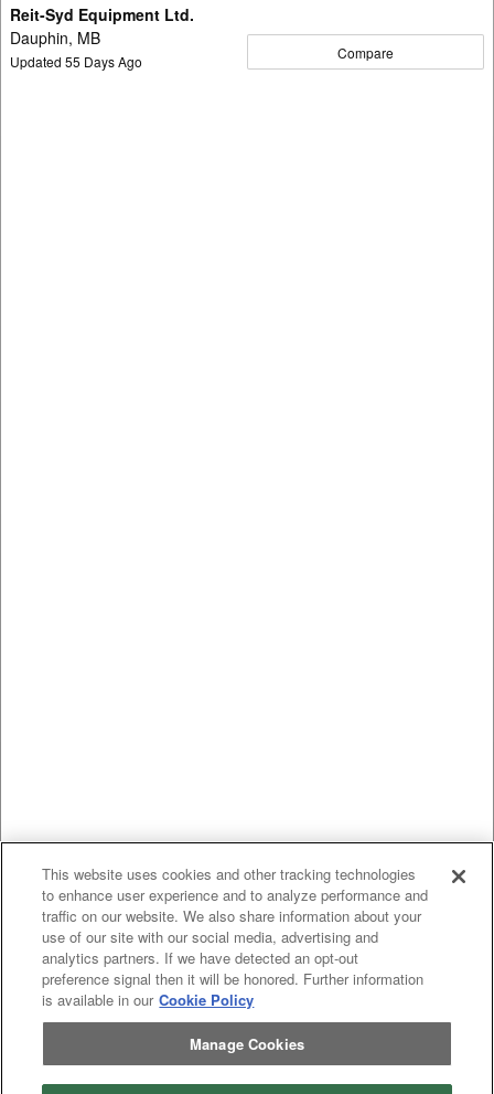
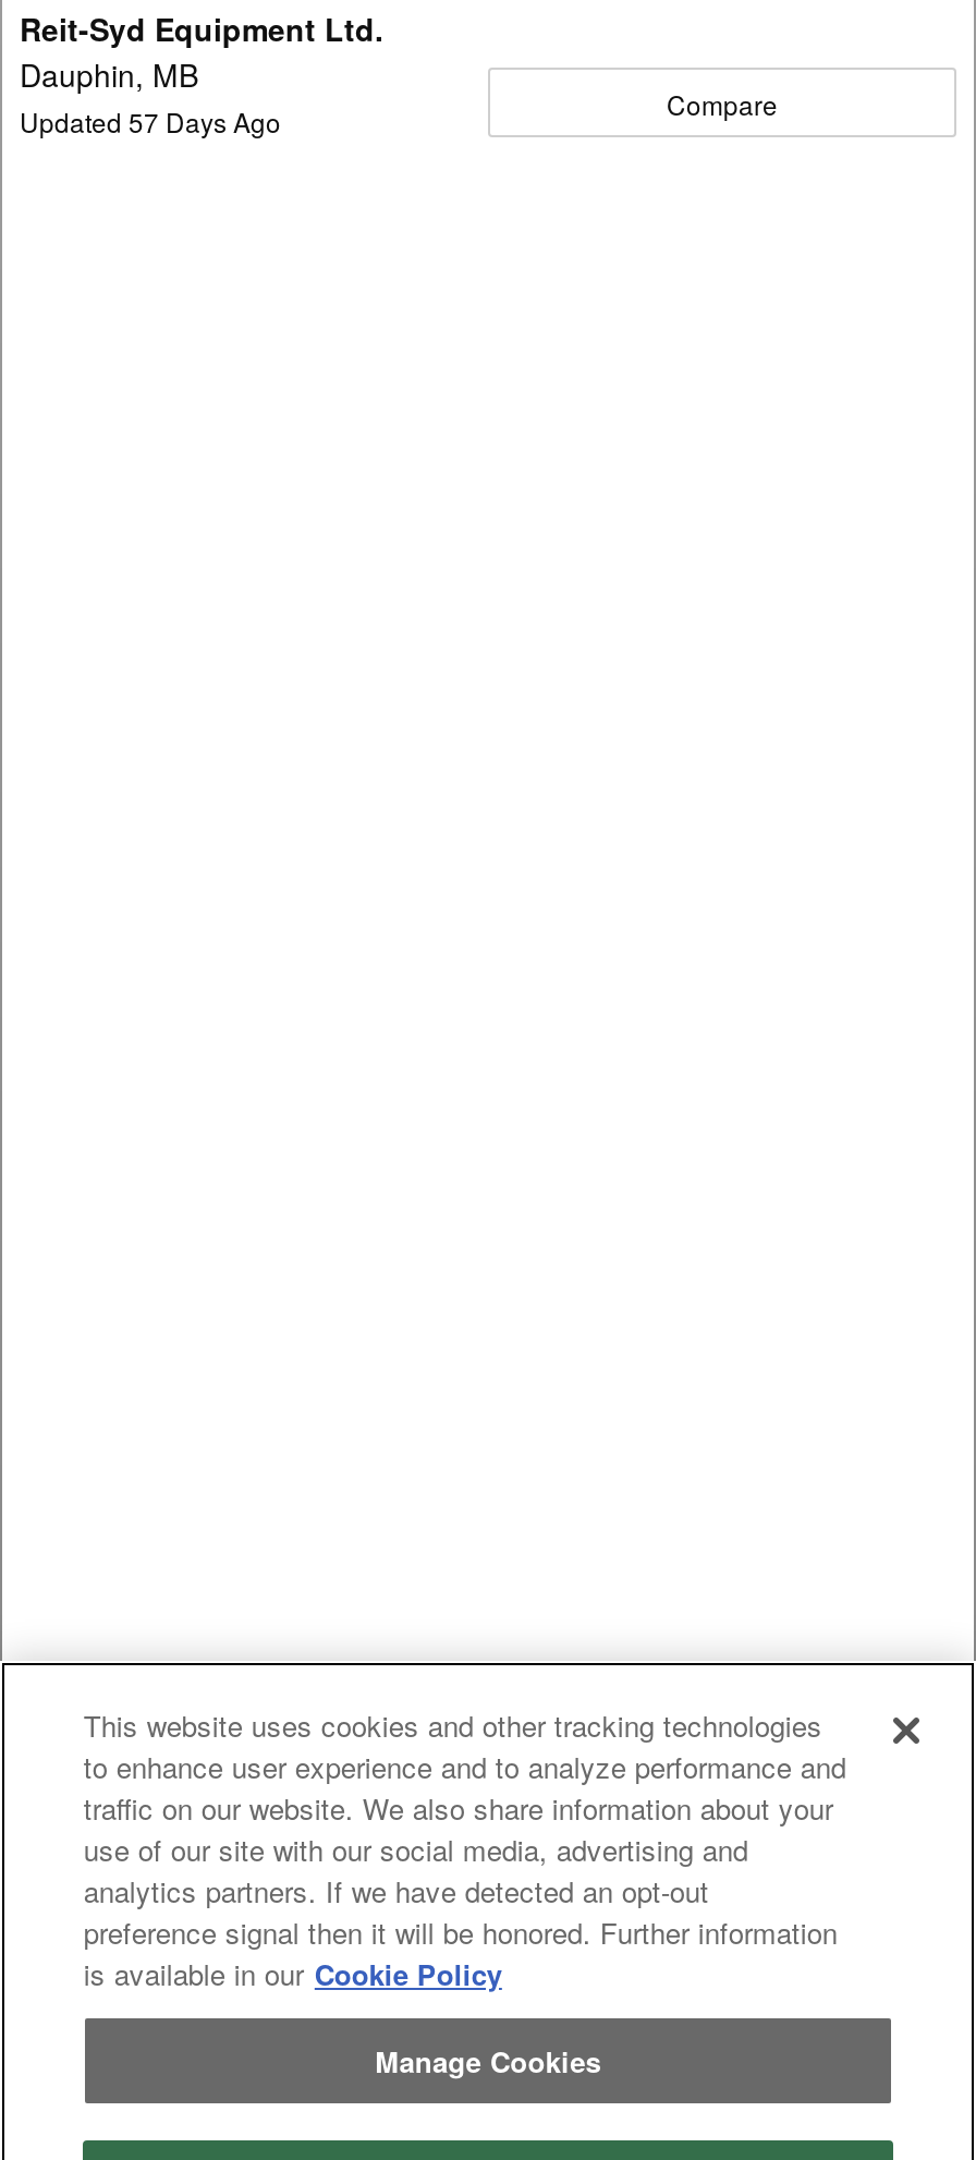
[10,51,142,70] Updated 55 Days Ago -> [20,101,281,138] Updated 57 Days Ago

